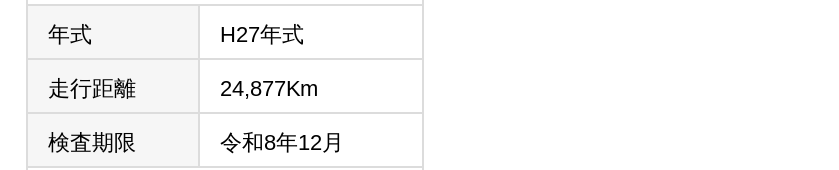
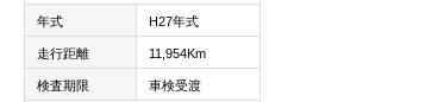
[220,75,318,99] 24,877Km -> [149,46,206,60] 11,954Km
[220,129,344,153] 令和8年12月 -> [149,78,201,92] 車検受渡

